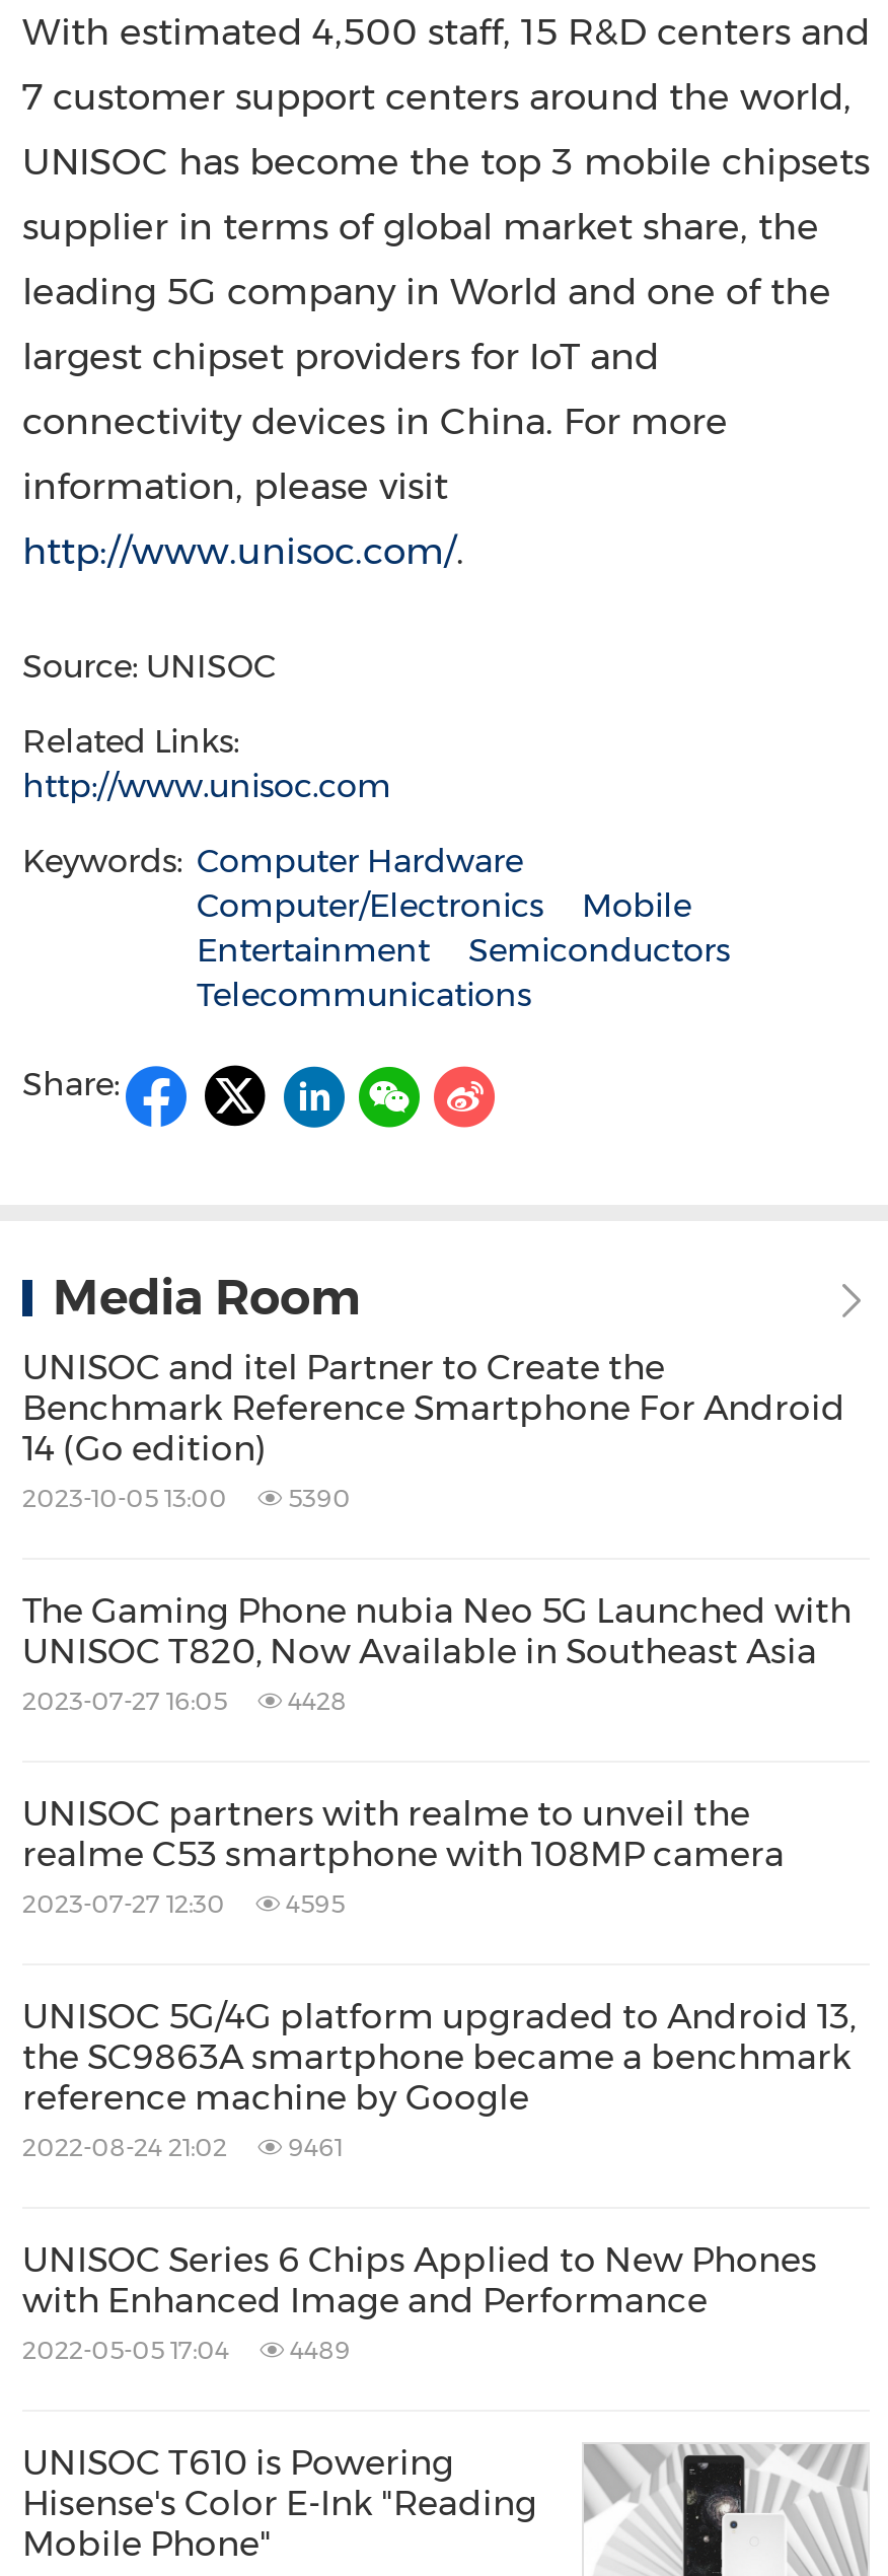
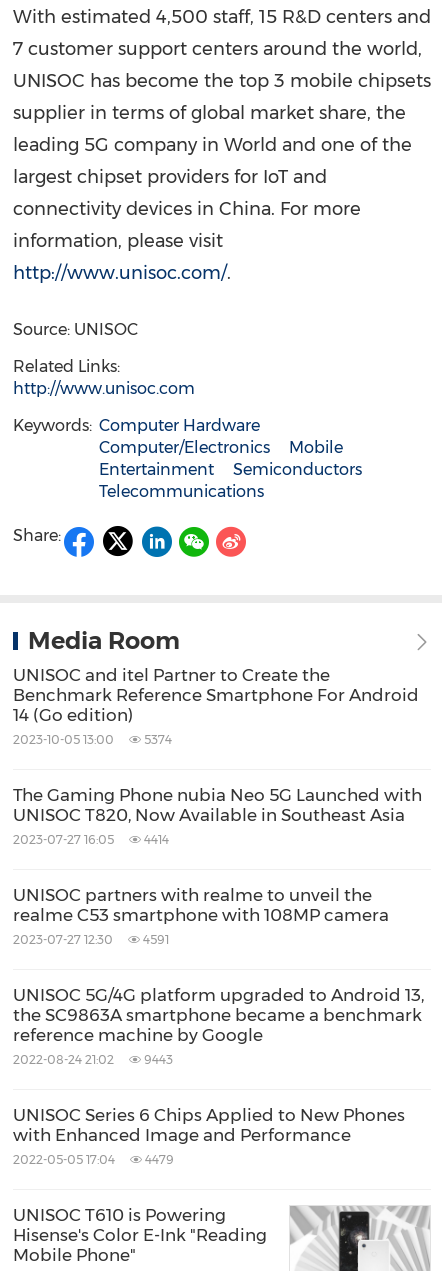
[22,1483,351,1513] 2023-10-05 13:00 5390 -> [13,732,172,747] 2023-10-05 13:00 5374
[22,1686,347,1716] 2023-07-27 16:05 4428 -> [13,832,169,847] 2023-07-27 16:05 4414
[22,1888,345,1919] 2023-07-27 12:30 4595 -> [13,932,169,947] 2023-07-27 12:30 4591
[22,2132,343,2162] 2022-08-24 21:02 9461 -> [13,1052,173,1067] 2022-08-24 21:02 9443
[22,2335,351,2365] 2022-05-05 17:04 4489 -> [13,1152,174,1167] 2022-05-05 17:04 4479

